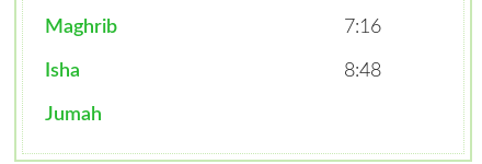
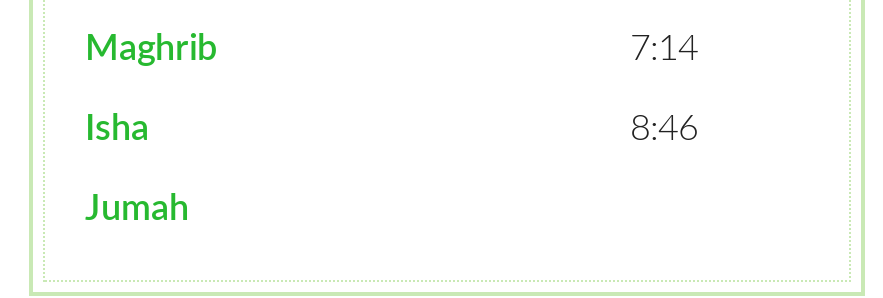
[343,17,381,37] 7:16 -> [630,32,698,68] 7:14
[343,61,381,81] 8:48 -> [630,112,698,148] 8:46

